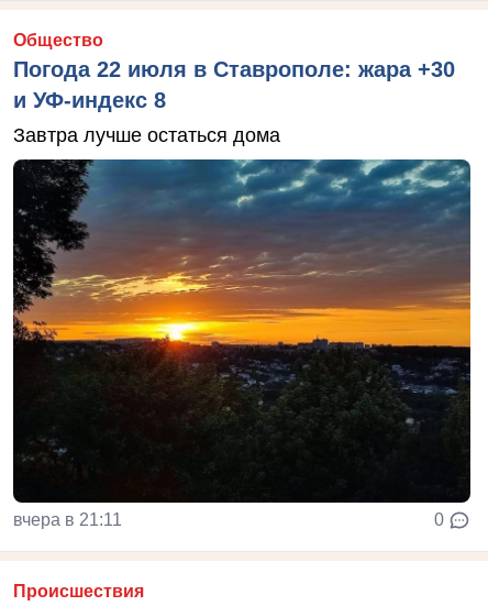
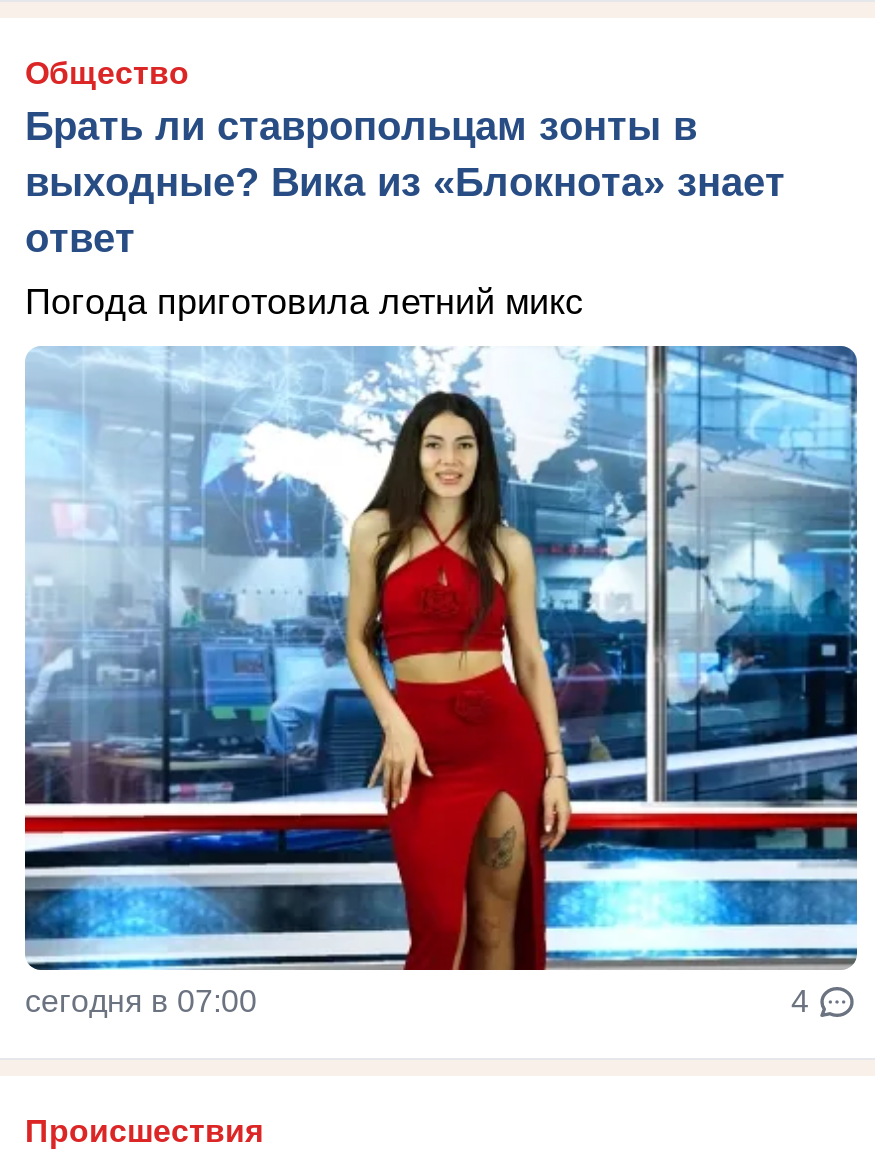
[13,57,455,112] Погода 22 июля в Ставрополе: жара +30 | и УФ-индекс 8 -> [25,104,785,260] Брать ли ставропольцам зонты в | выходные? Вика из «Блокнота» знает | ответ
[13,124,280,146] Завтра лучше остаться дома -> [25,282,583,322] Погода приготовила летний микс
[12,159,472,529] [image] | вчера в 21:11 | 0 -> [23,344,859,1018] [image] | сегодня в 07:00 | 4

